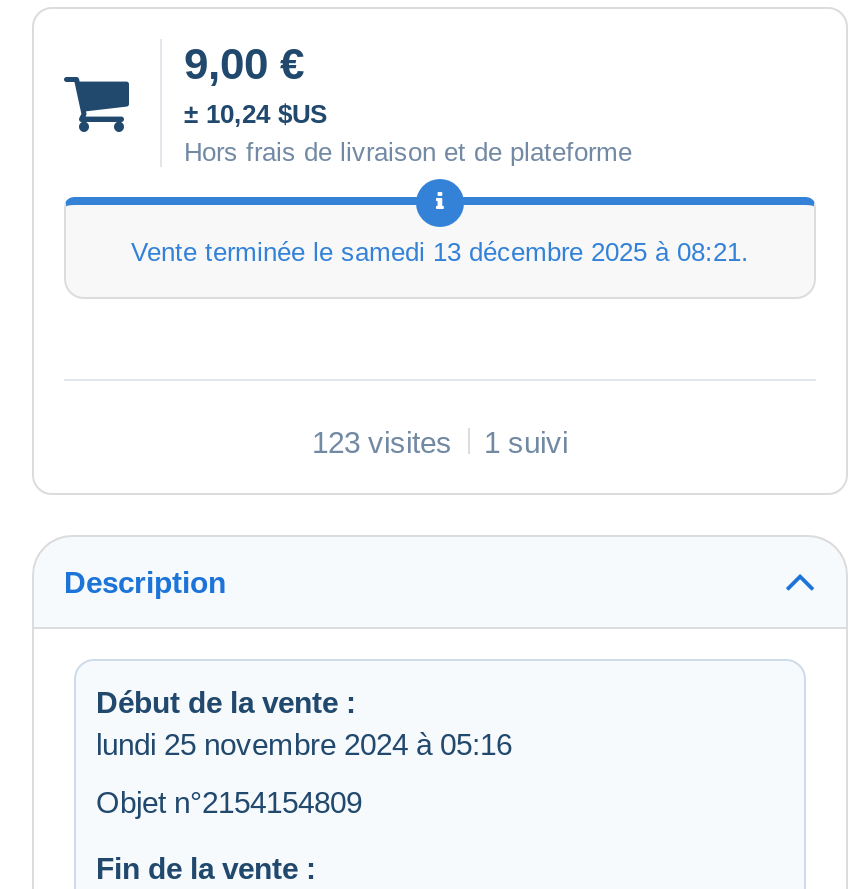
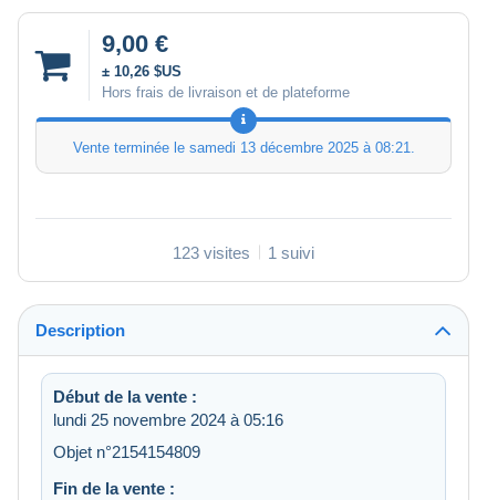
[184,98,328,128] ± 10,24 $US -> [102,62,182,79] ± 10,26 $US

